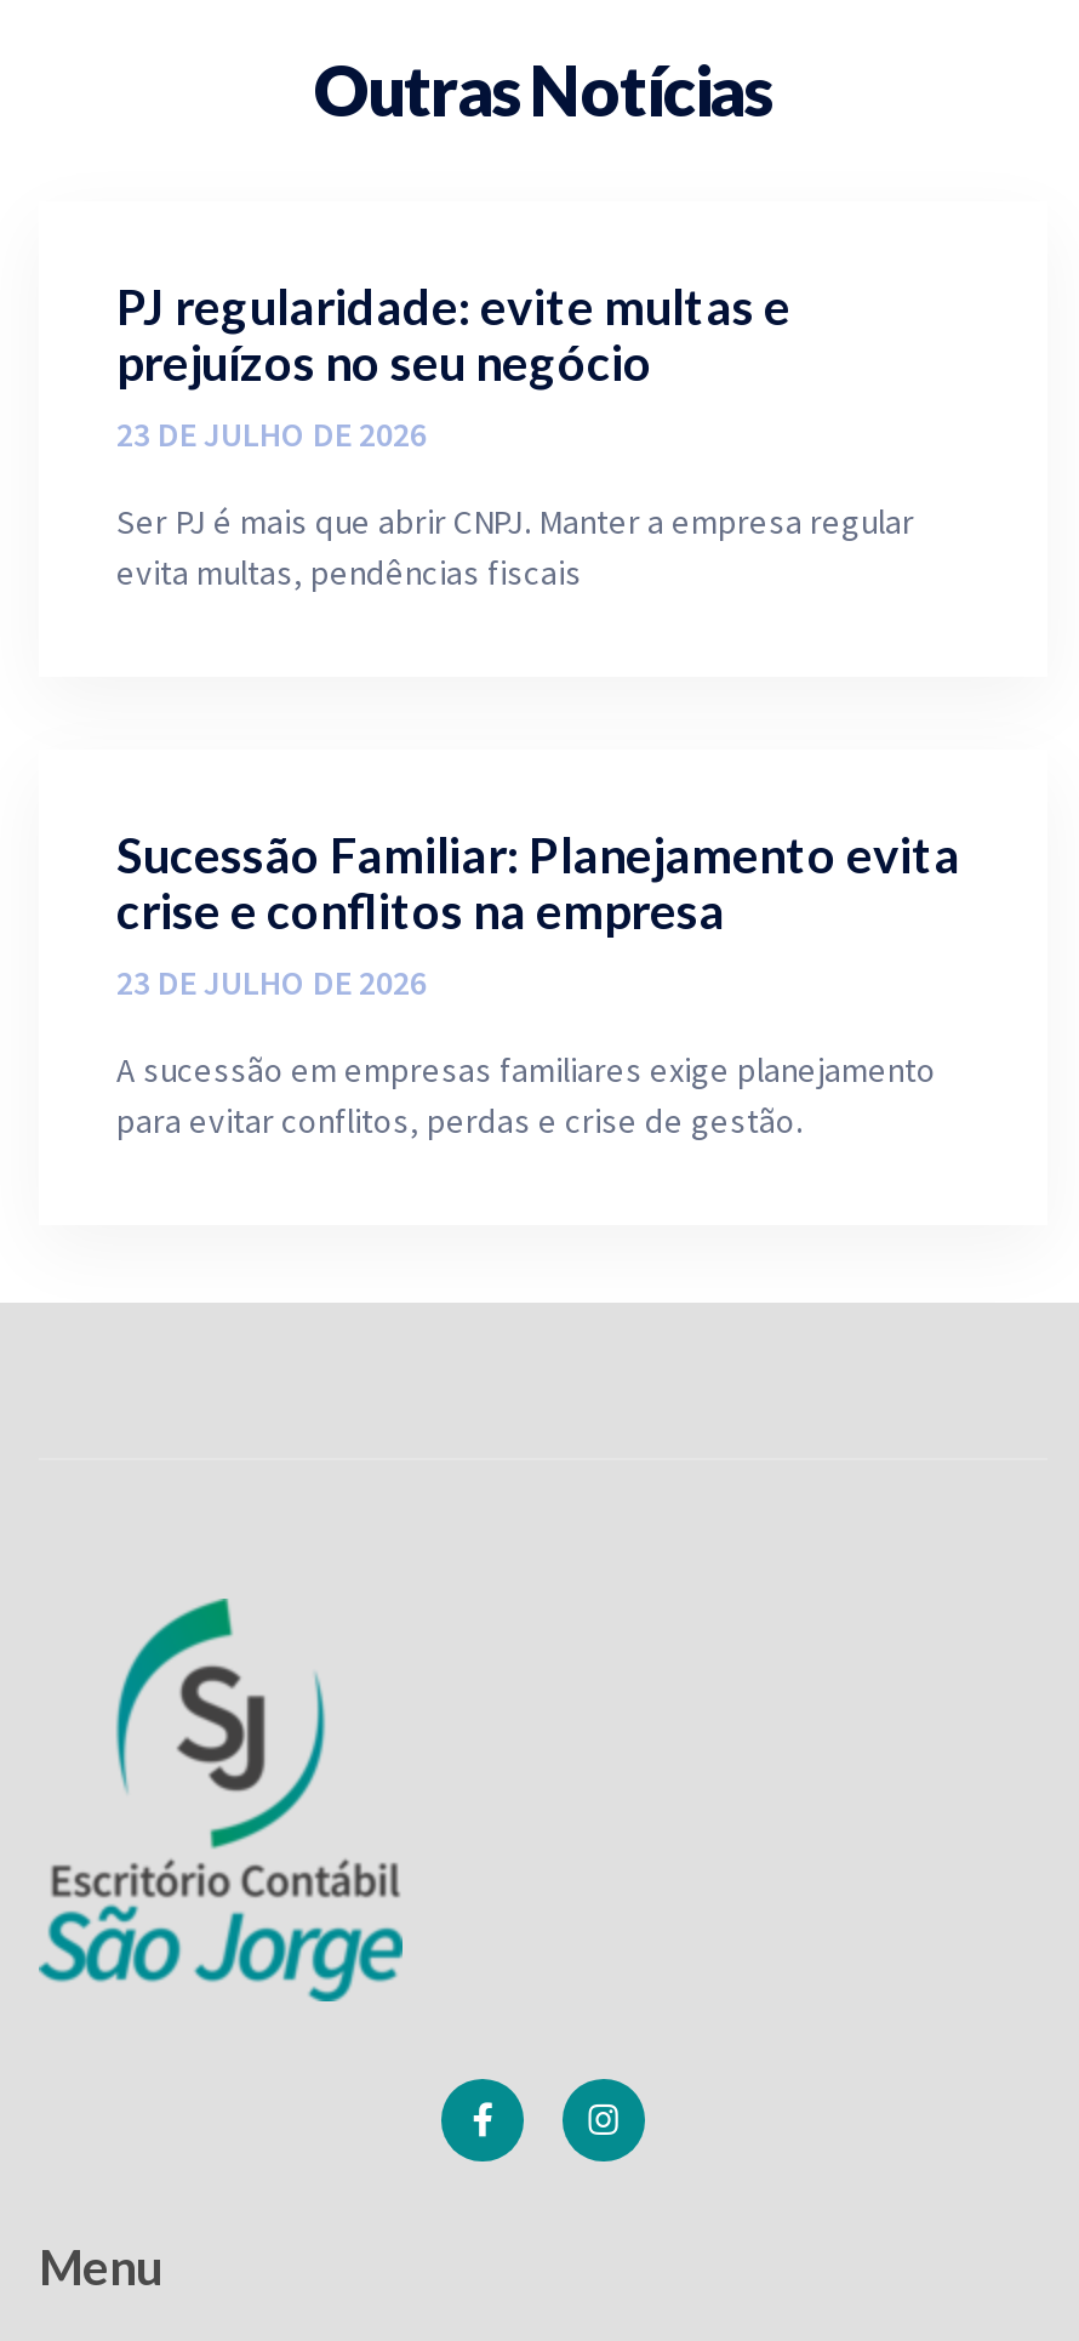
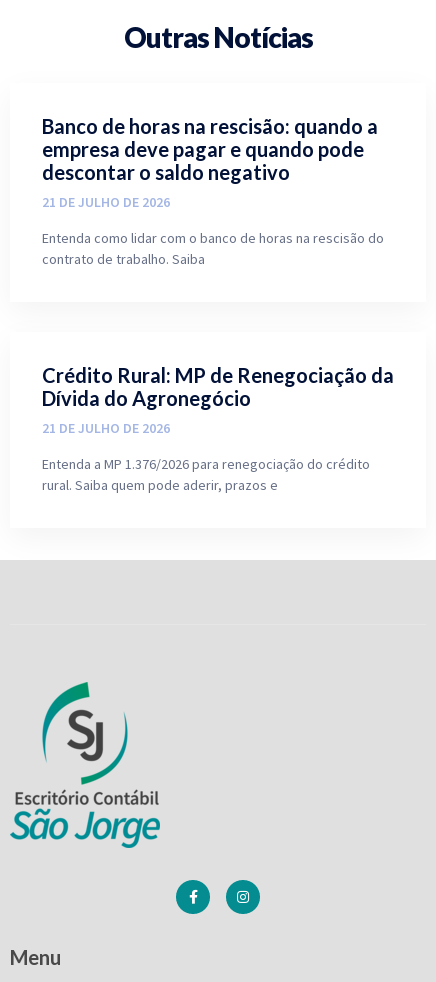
[116,277,790,456] PJ regularidade: evite multas e | prejuízos no seu negócio | 23 DE JULHO DE 2026 -> [42,114,378,211] Banco de horas na rescisão: quando a | empresa deve pagar e quando pode | descontar o saldo negativo | 21 DE JULHO DE 2026
[116,500,914,594] Ser PJ é mais que abrir CNPJ. Manter a empresa regular | evita multas, pendências fiscais -> [42,229,384,268] Entenda como lidar com o banco de horas na rescisão do | contrato de trabalho. Saiba
[116,825,960,1004] Sucessão Familiar: Planejamento evita | crise e conflitos na empresa | 23 DE JULHO DE 2026 -> [42,363,394,437] Crédito Rural: MP de Renegociação da | Dívida do Agronegócio | 21 DE JULHO DE 2026
[116,1048,936,1143] A sucessão em empresas familiares exige planejamento | para evitar conflitos, perdas e crise de gestão. -> [42,455,370,494] Entenda a MP 1.376/2026 para renegociação do crédito | rural. Saiba quem pode aderir, prazos e

